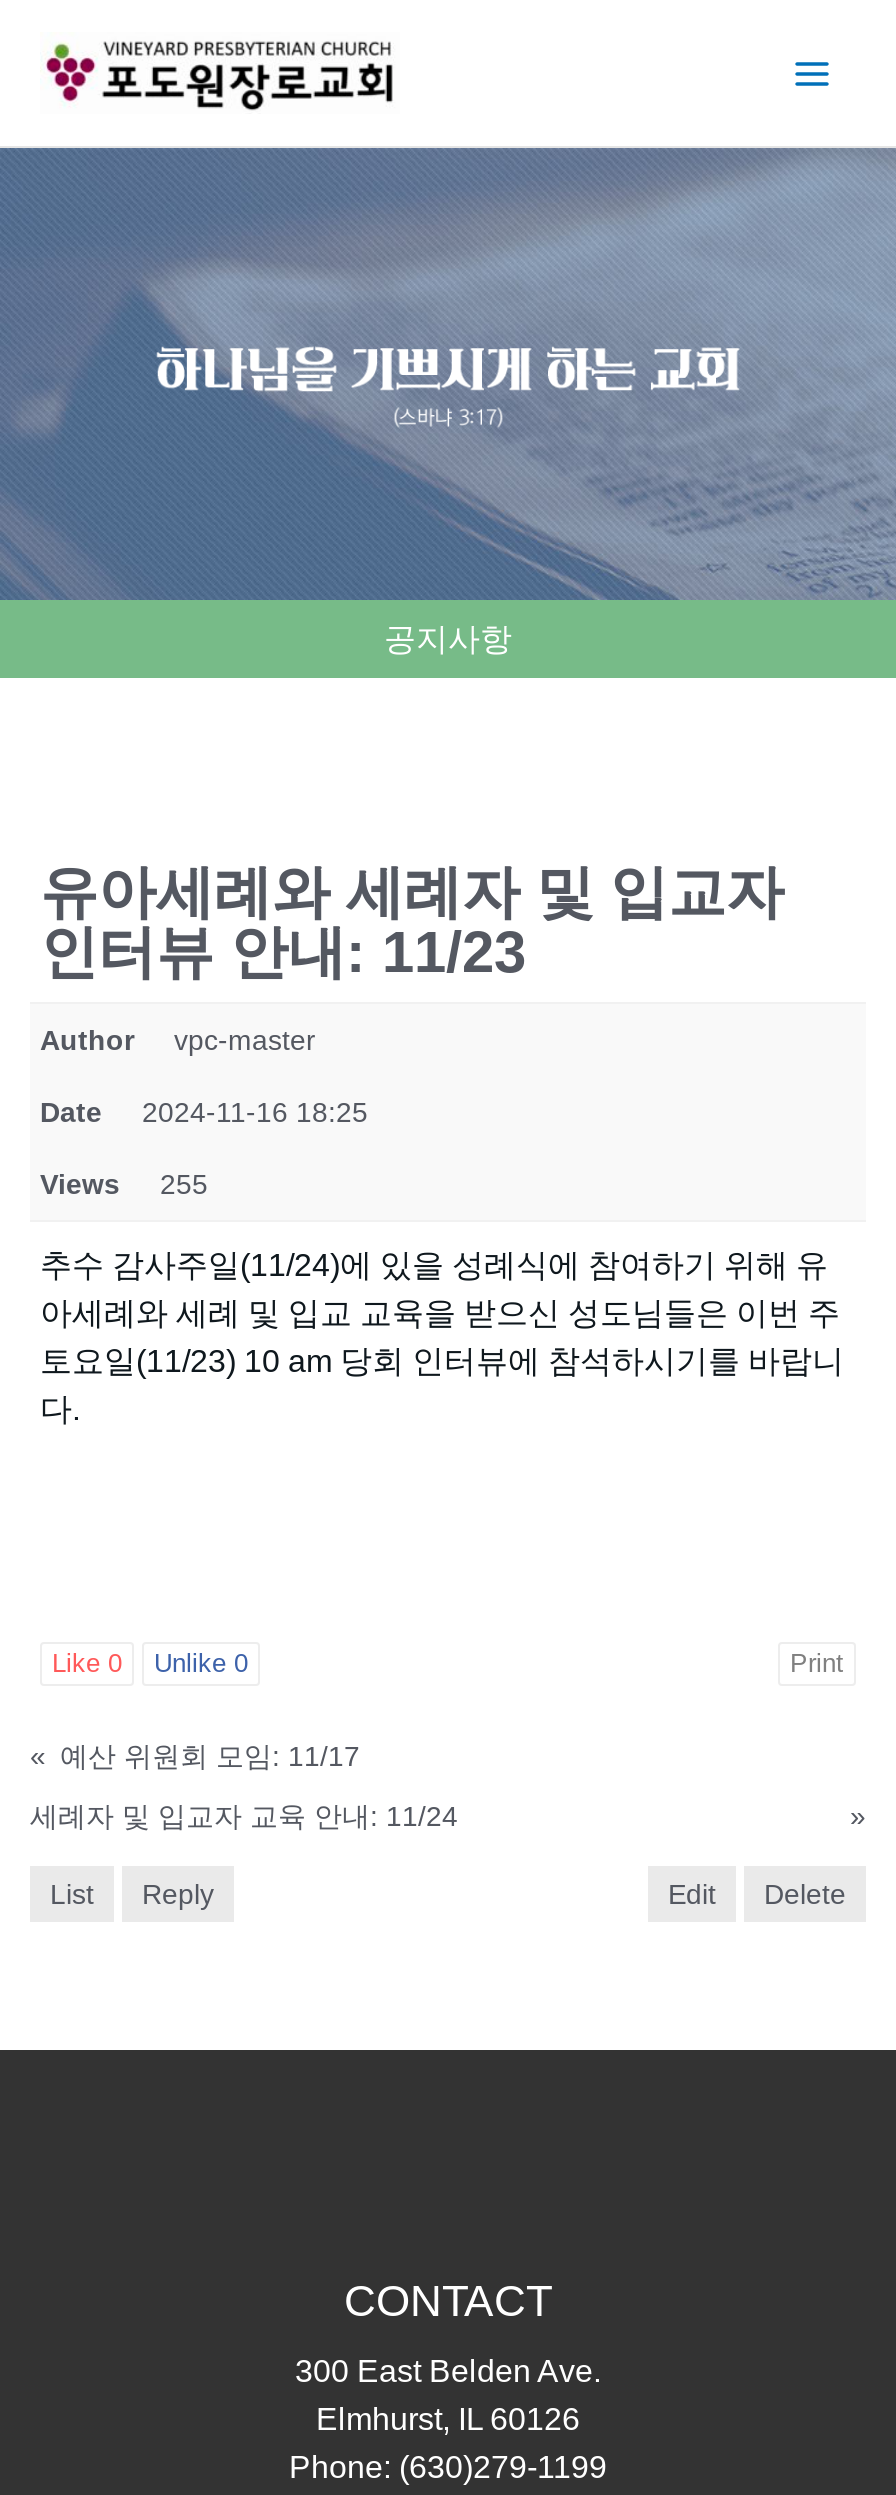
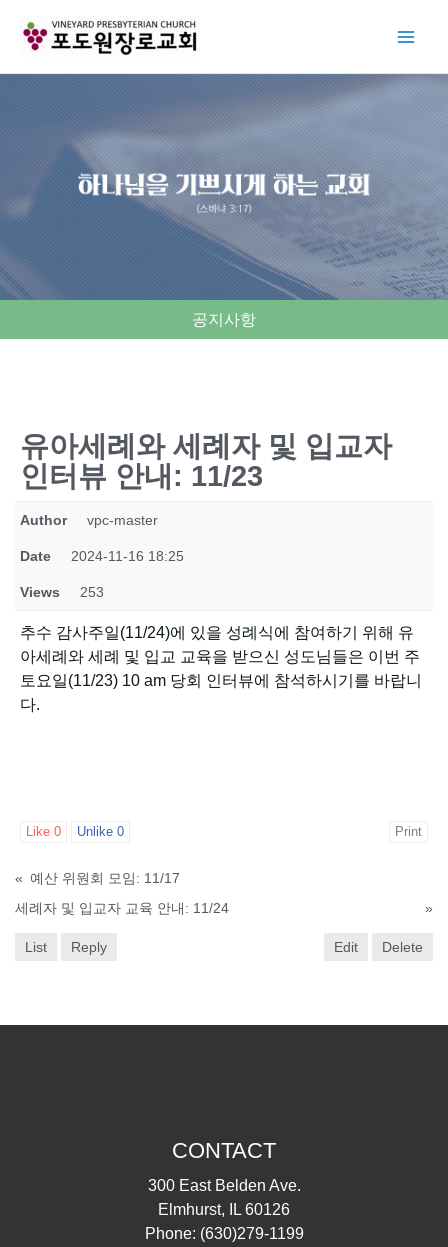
[40,1168,208,1200] Views 255 -> [20,584,104,600] Views 253

